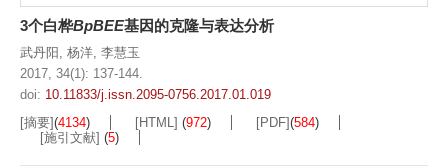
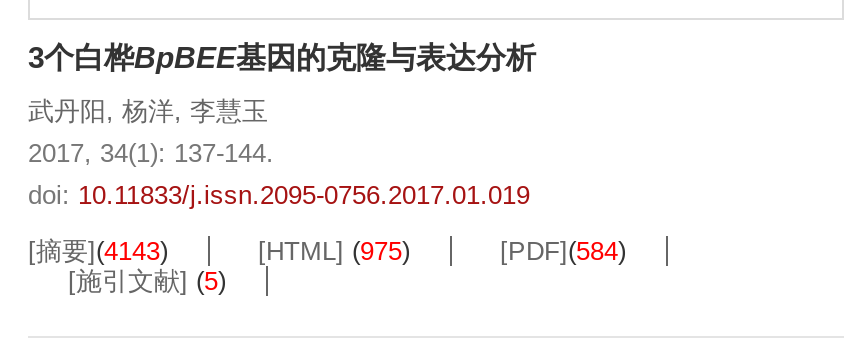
[20,115,90,130] [摘要](4134) -> [28,236,168,266] [摘要](4143)
[135,115,211,130] [HTML] (972) -> [258,236,410,266] [HTML] (975)

